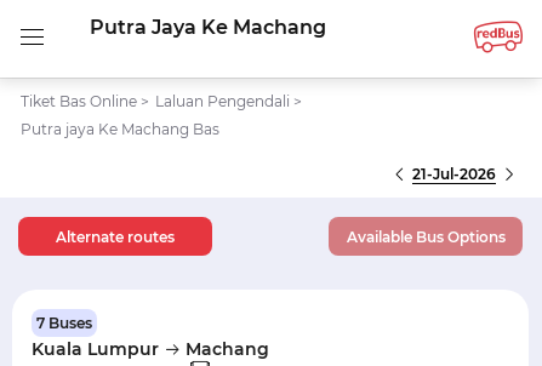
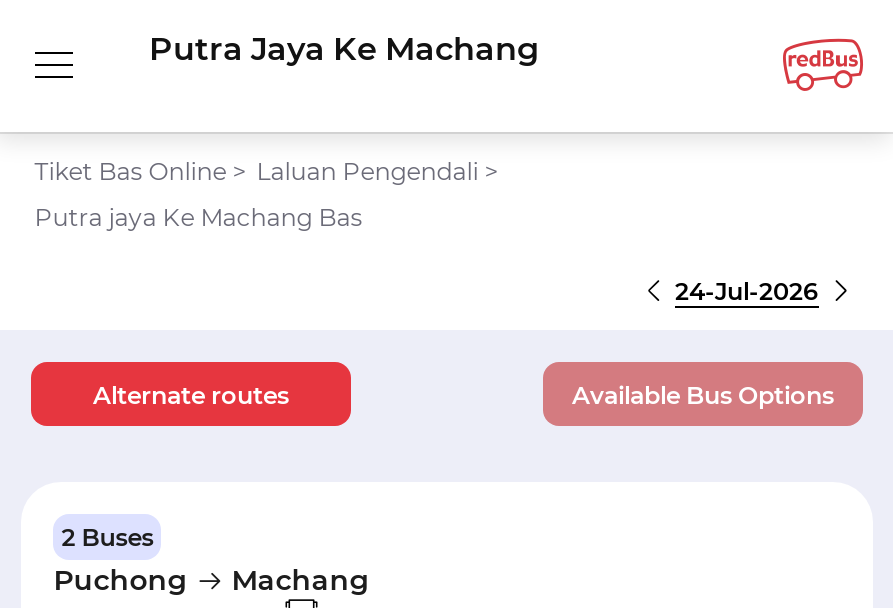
[412,165,496,183] 21-Jul-2026 -> [675,276,819,306] 24-Jul-2026
[32,314,164,360] 7 Buses | Kuala Lumpur -> [53,522,195,598] 2 Buses | Puchong

